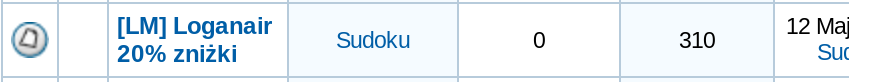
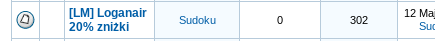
[679,28,715,52] 310 -> [350,14,368,26] 302

